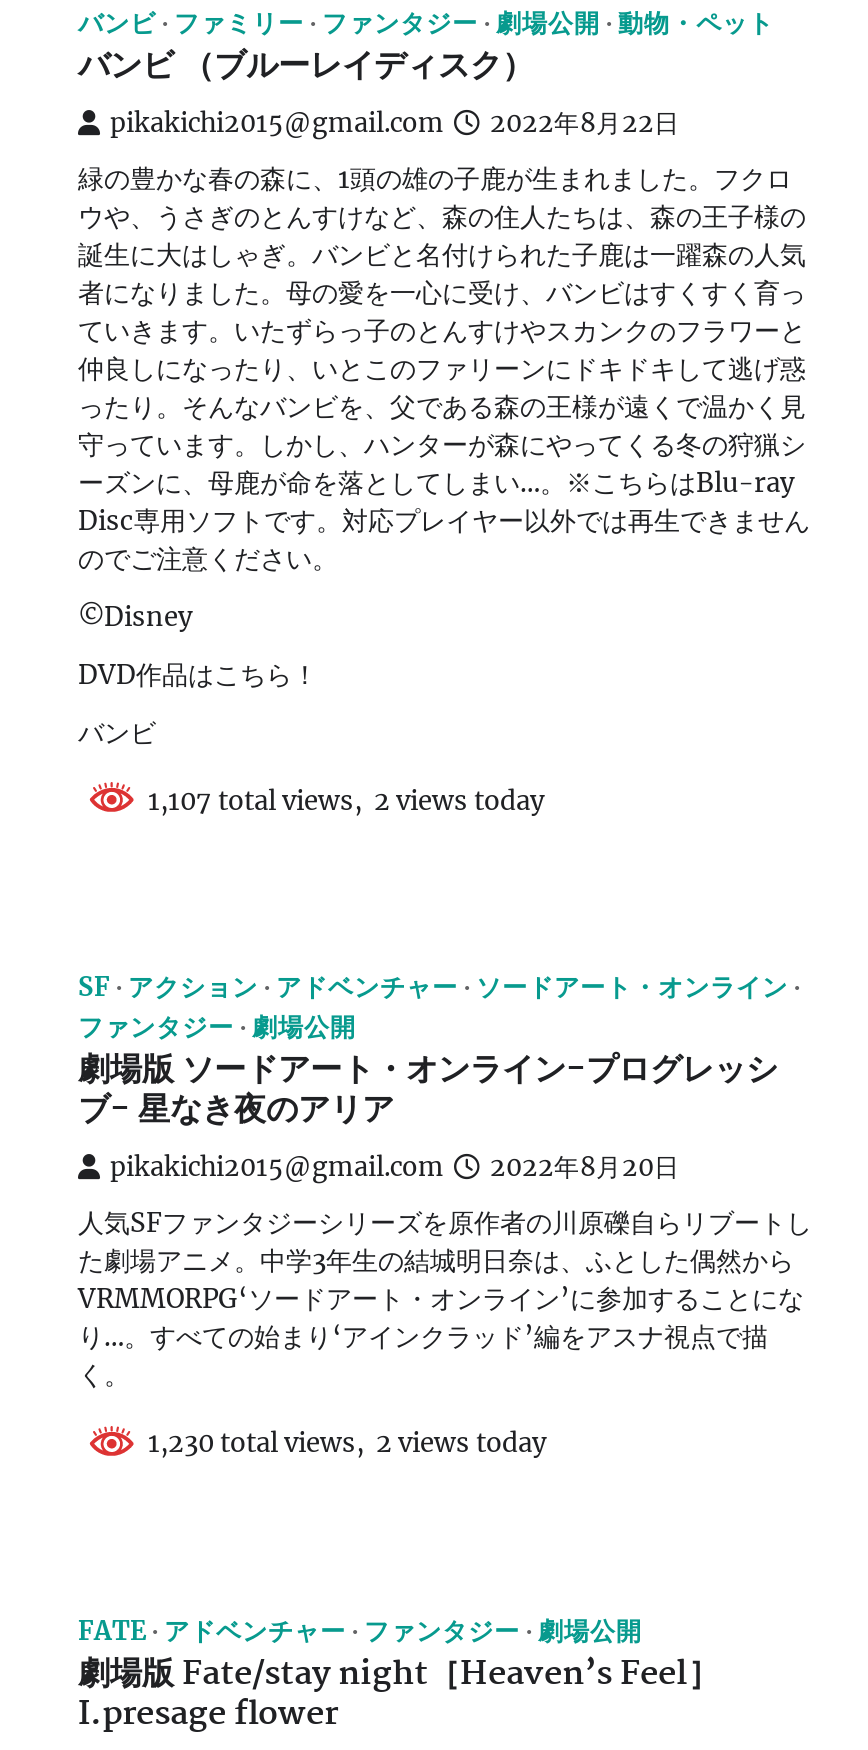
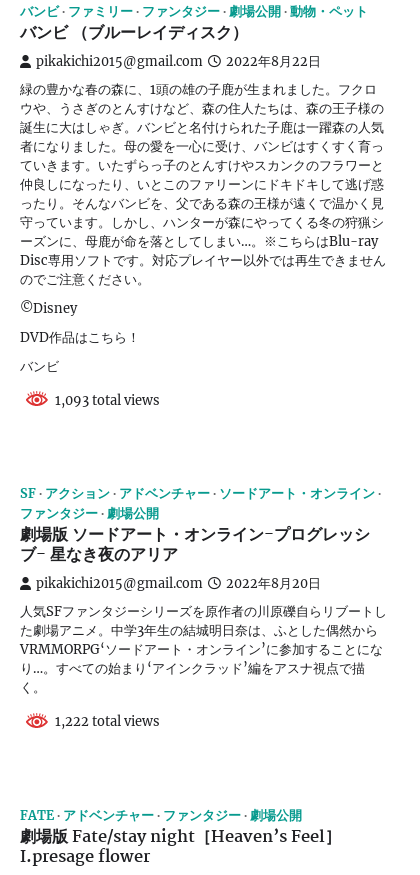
[136,784,544,818] 1,107 total views, 2 views today -> [49,392,160,409] 1,093 total views
[136,1427,546,1461] 1,230 total views, 2 views today -> [49,713,160,730] 1,222 total views

